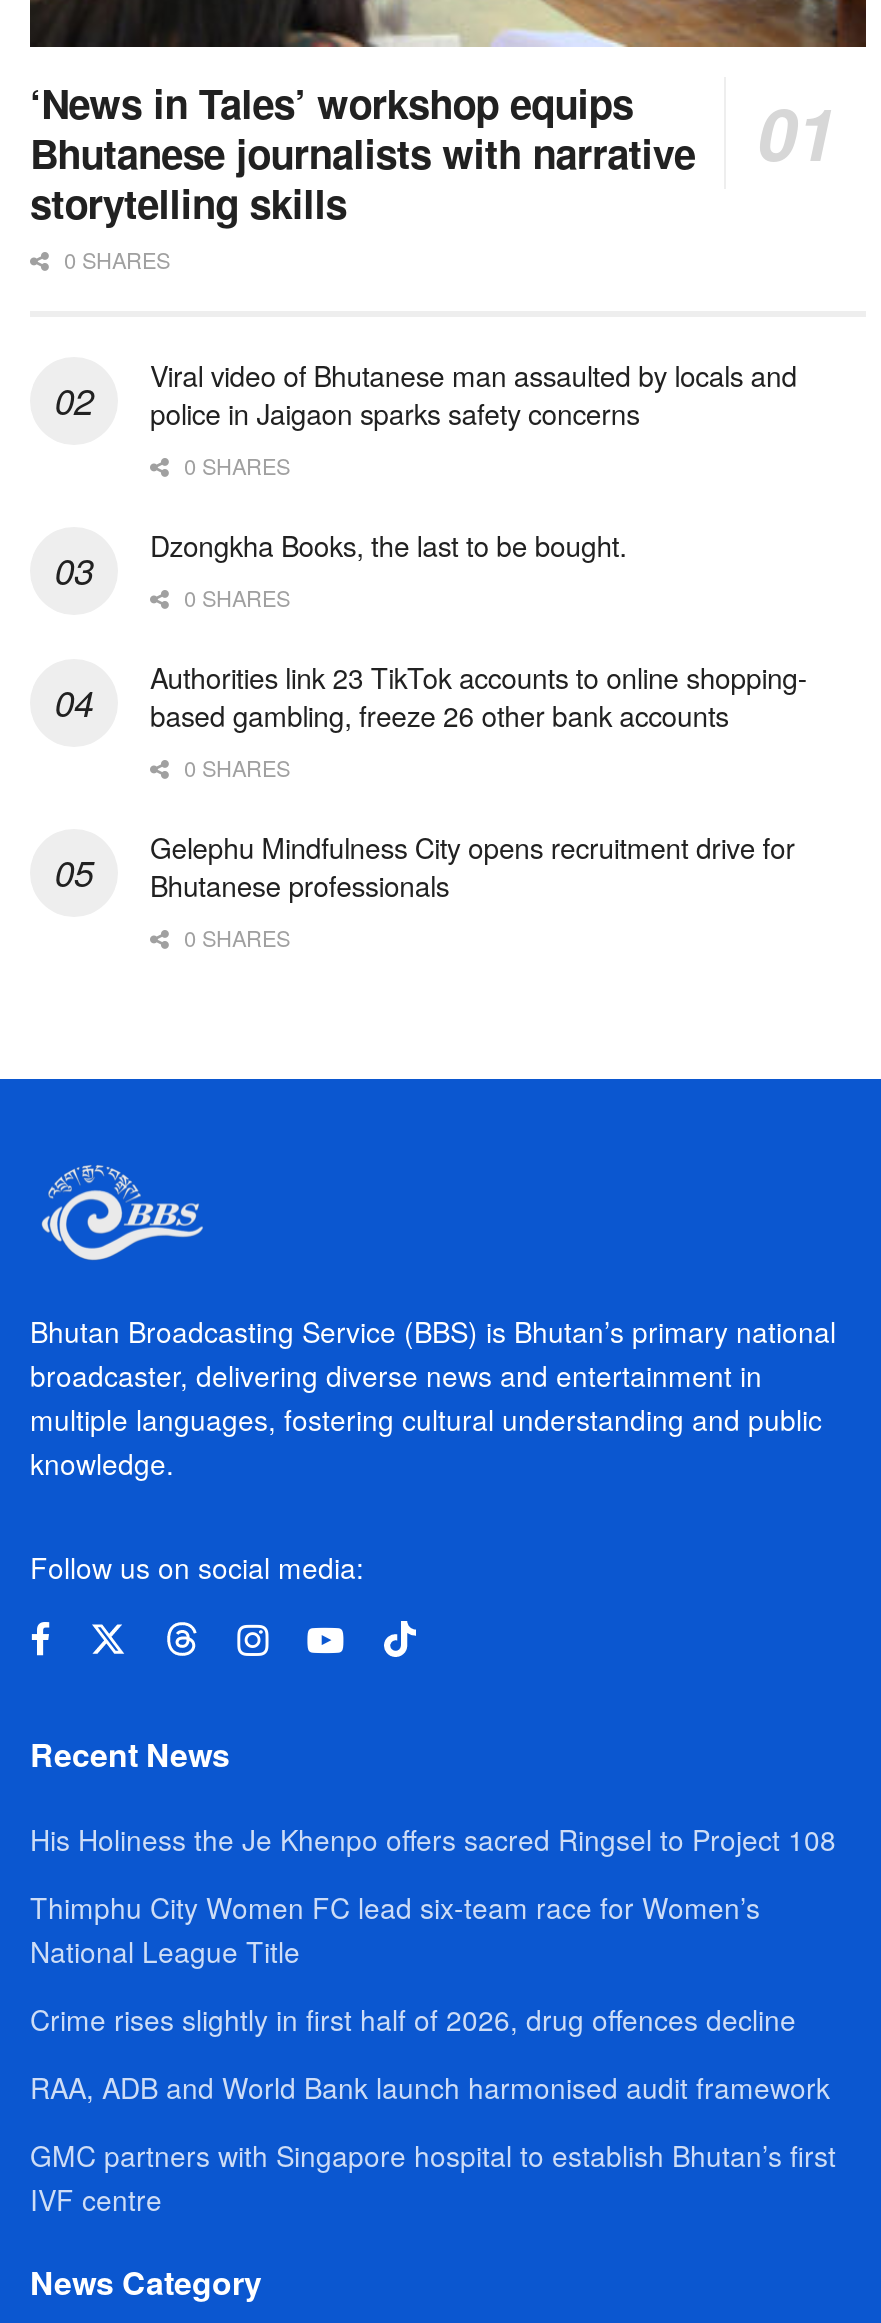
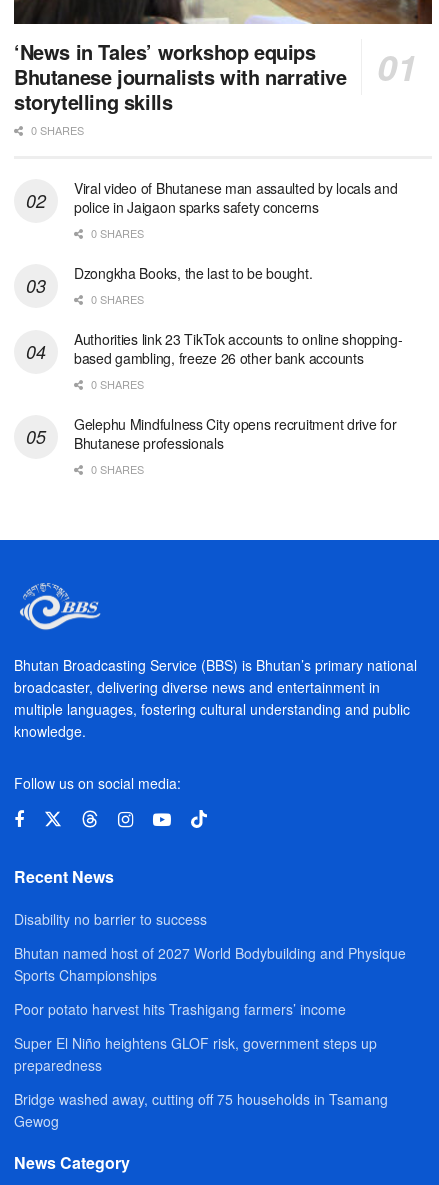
[30,1819,836,1859] His Holiness the Je Khenpo offers sacred Ringsel to Project 108 -> [14,909,207,929] Disability no barrier to success
[30,1887,760,1971] Thimphu City Women FC lead six-team race for Women’s | National League Title -> [14,943,406,985] Bhutan named host of 2027 World Bodybuilding and Physique | Sports Championships
[30,1999,796,2039] Crime rises slightly in first half of 2026, drug offences decline -> [14,999,346,1019] Poor potato harvest hits Trashigang farmers’ income
[30,2067,830,2107] RAA, ADB and World Bank launch harmonised audit framework -> [14,1033,377,1075] Super El Niño heightens GLOF risk, government steps up | preparedness
[30,2135,836,2219] GMC partners with Singapore hospital to establish Bhutan’s first | IVF centre -> [14,1089,388,1131] Bridge washed away, cutting off 75 households in Tsamang | Gewog

